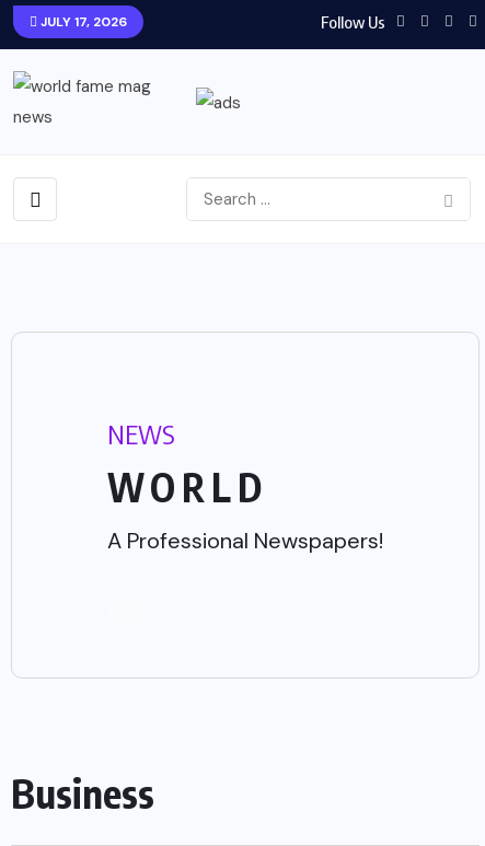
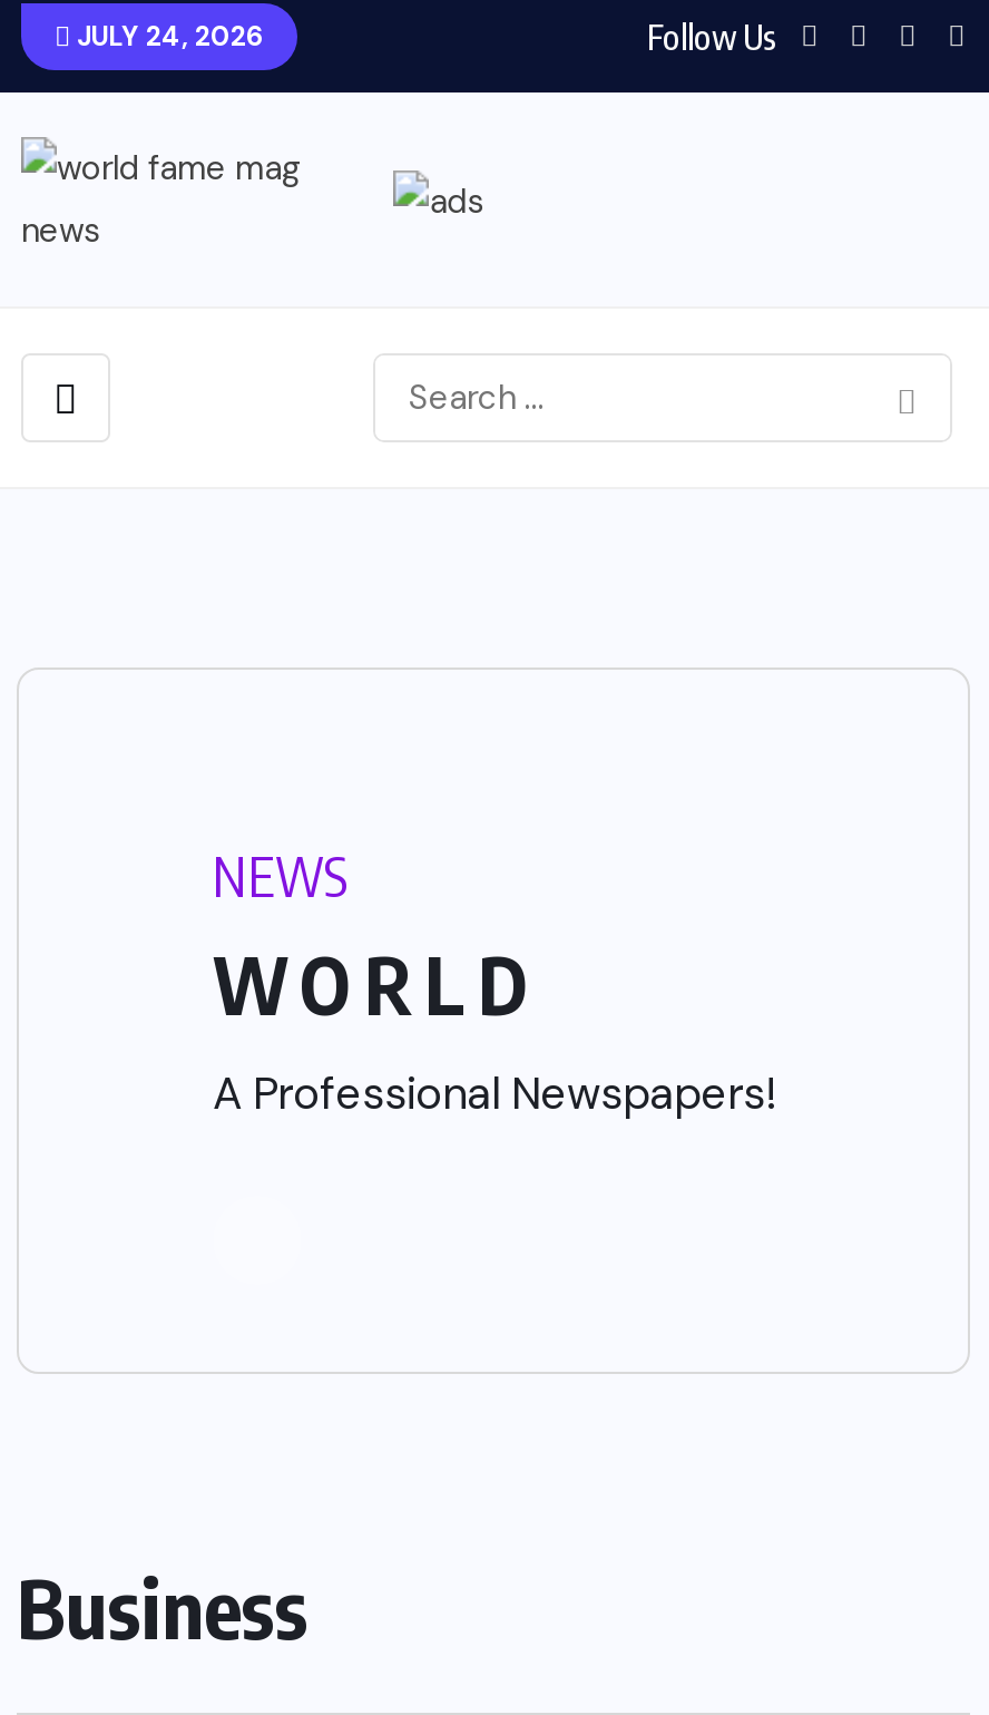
[37,13,127,31] JULY 17, 2026 -> [70,19,264,55] JULY 24, 2026

